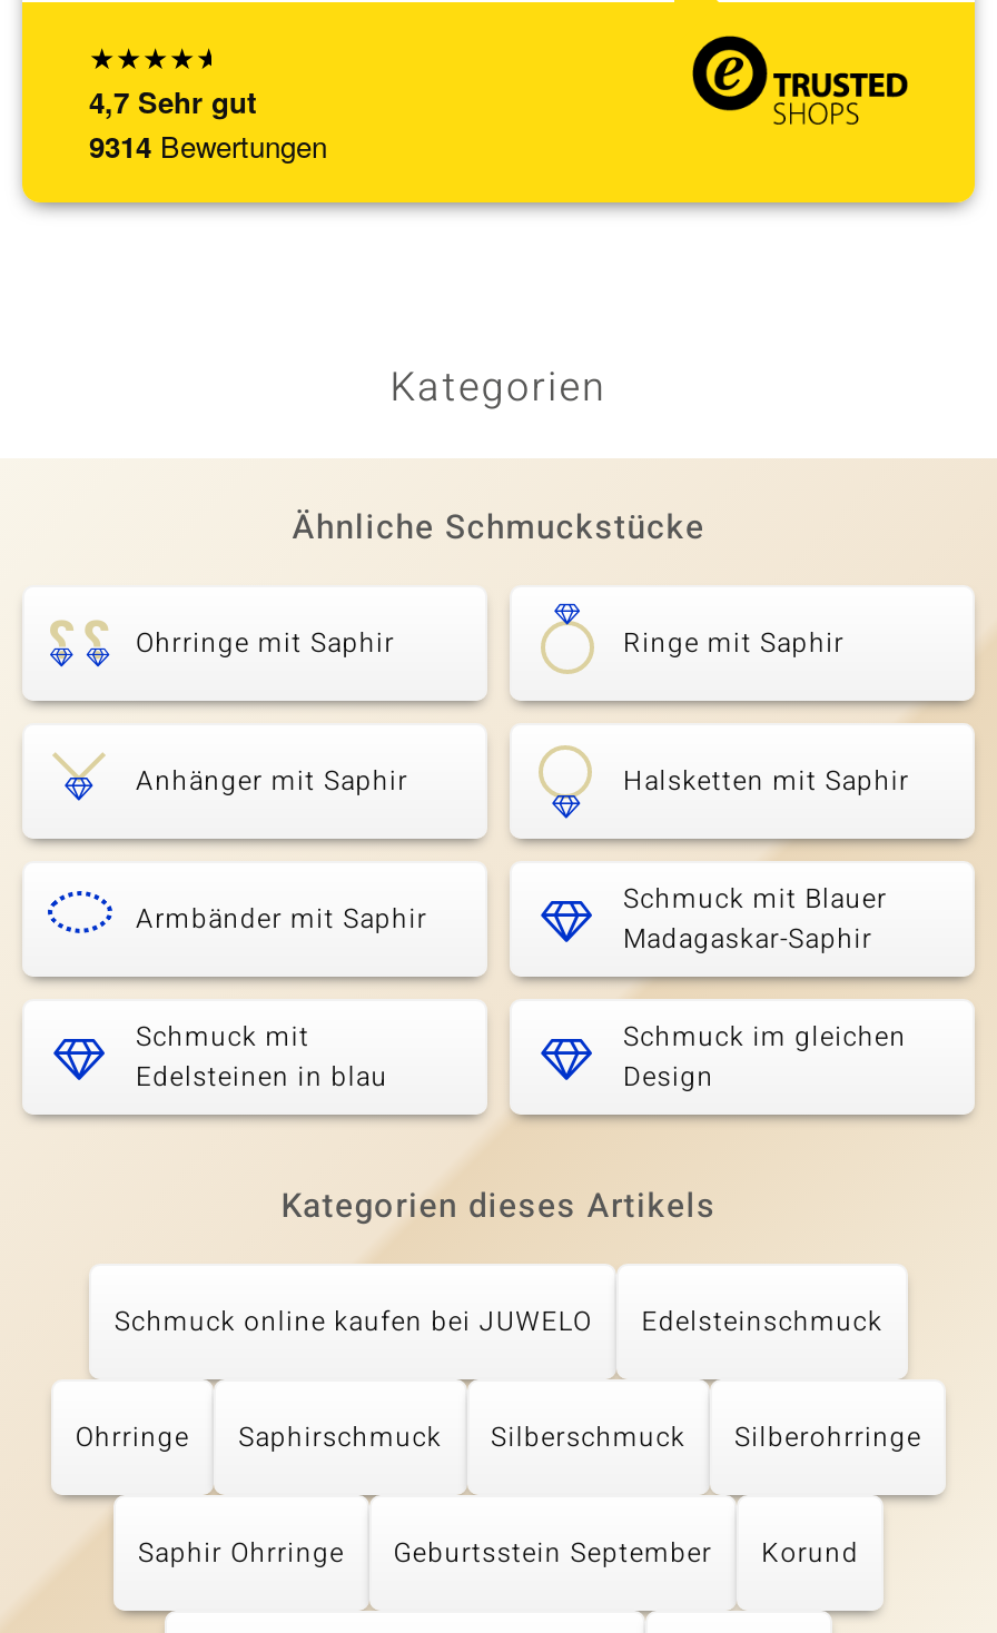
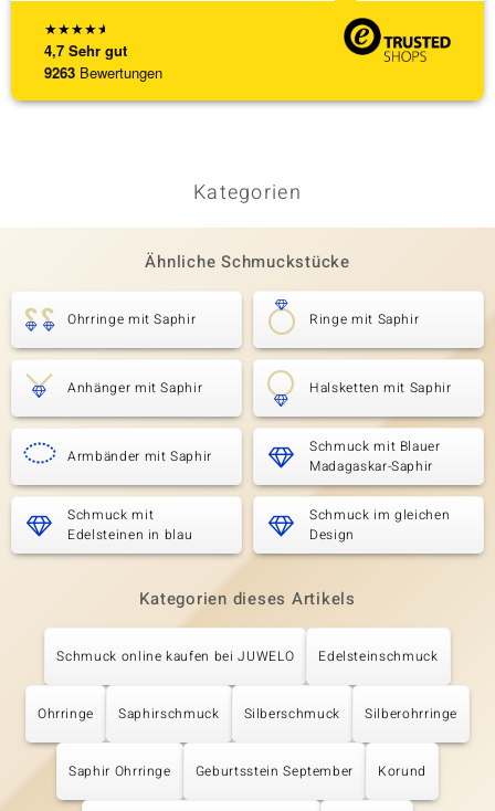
[89,125,327,167] 9314 Bewertungen -> [44,62,162,83] 9263 Bewertungen

